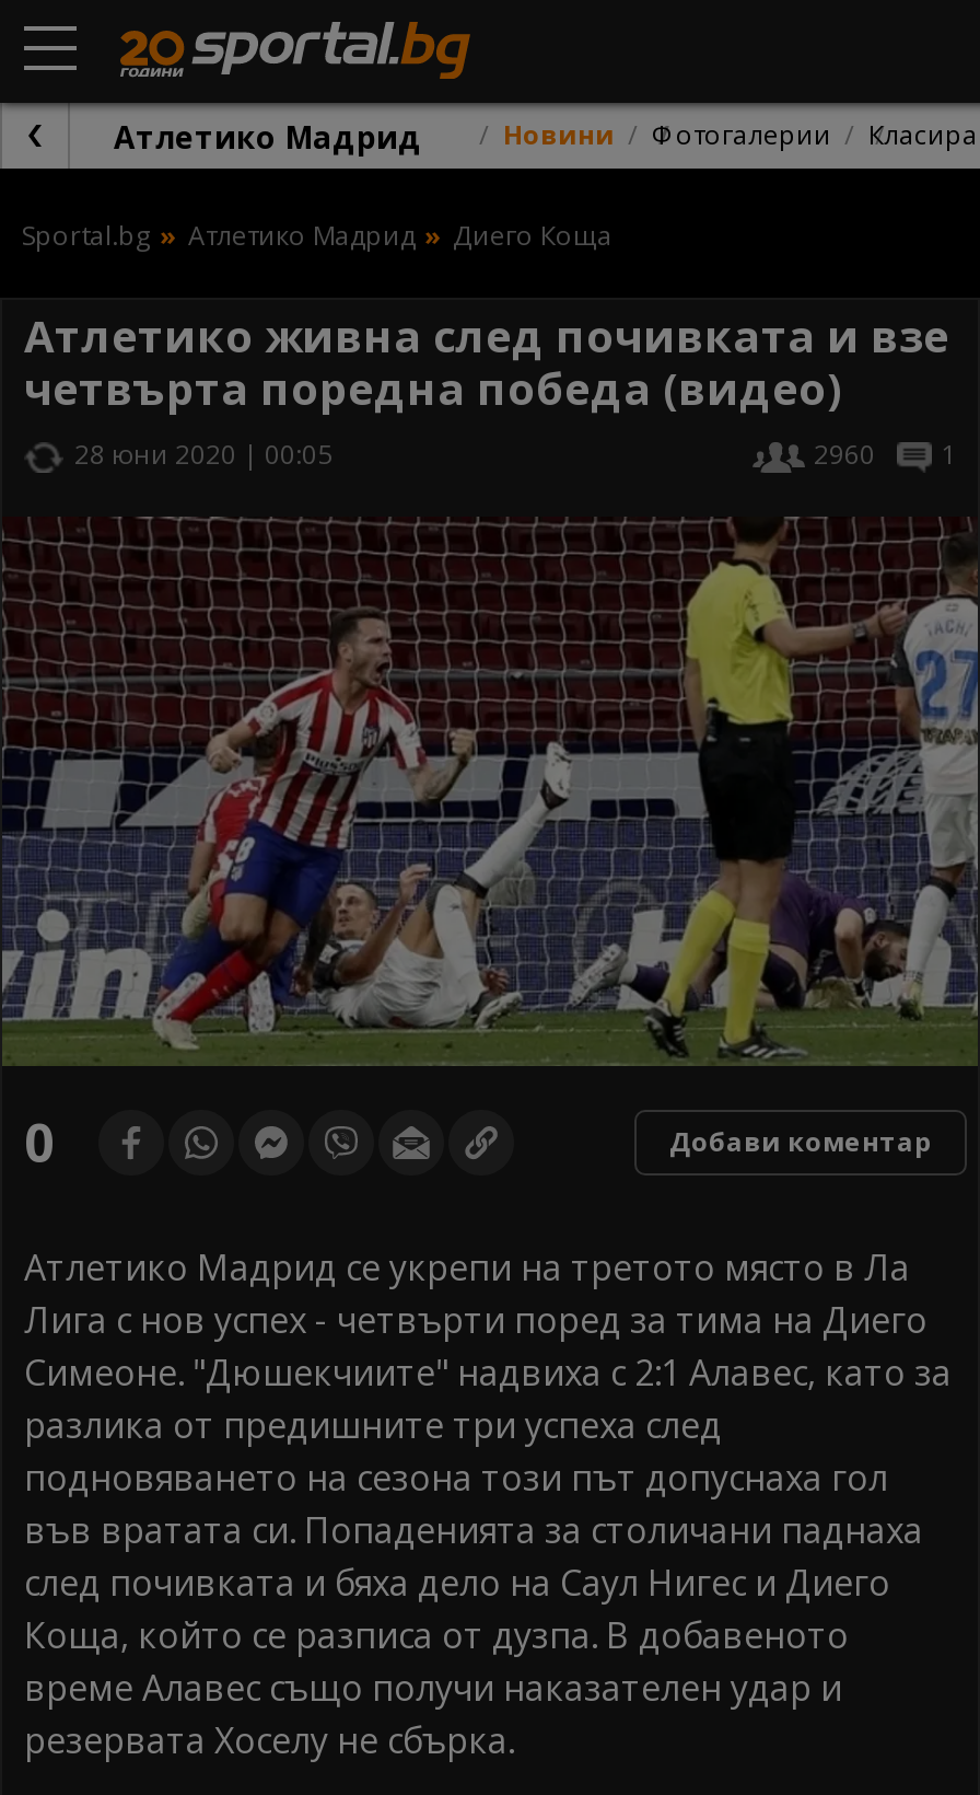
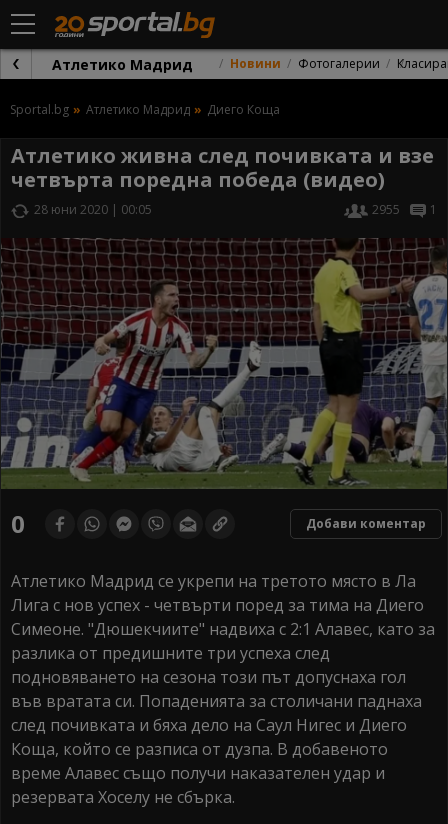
[814,436,956,473] 2960 1 -> [372,201,437,218] 2955 1

